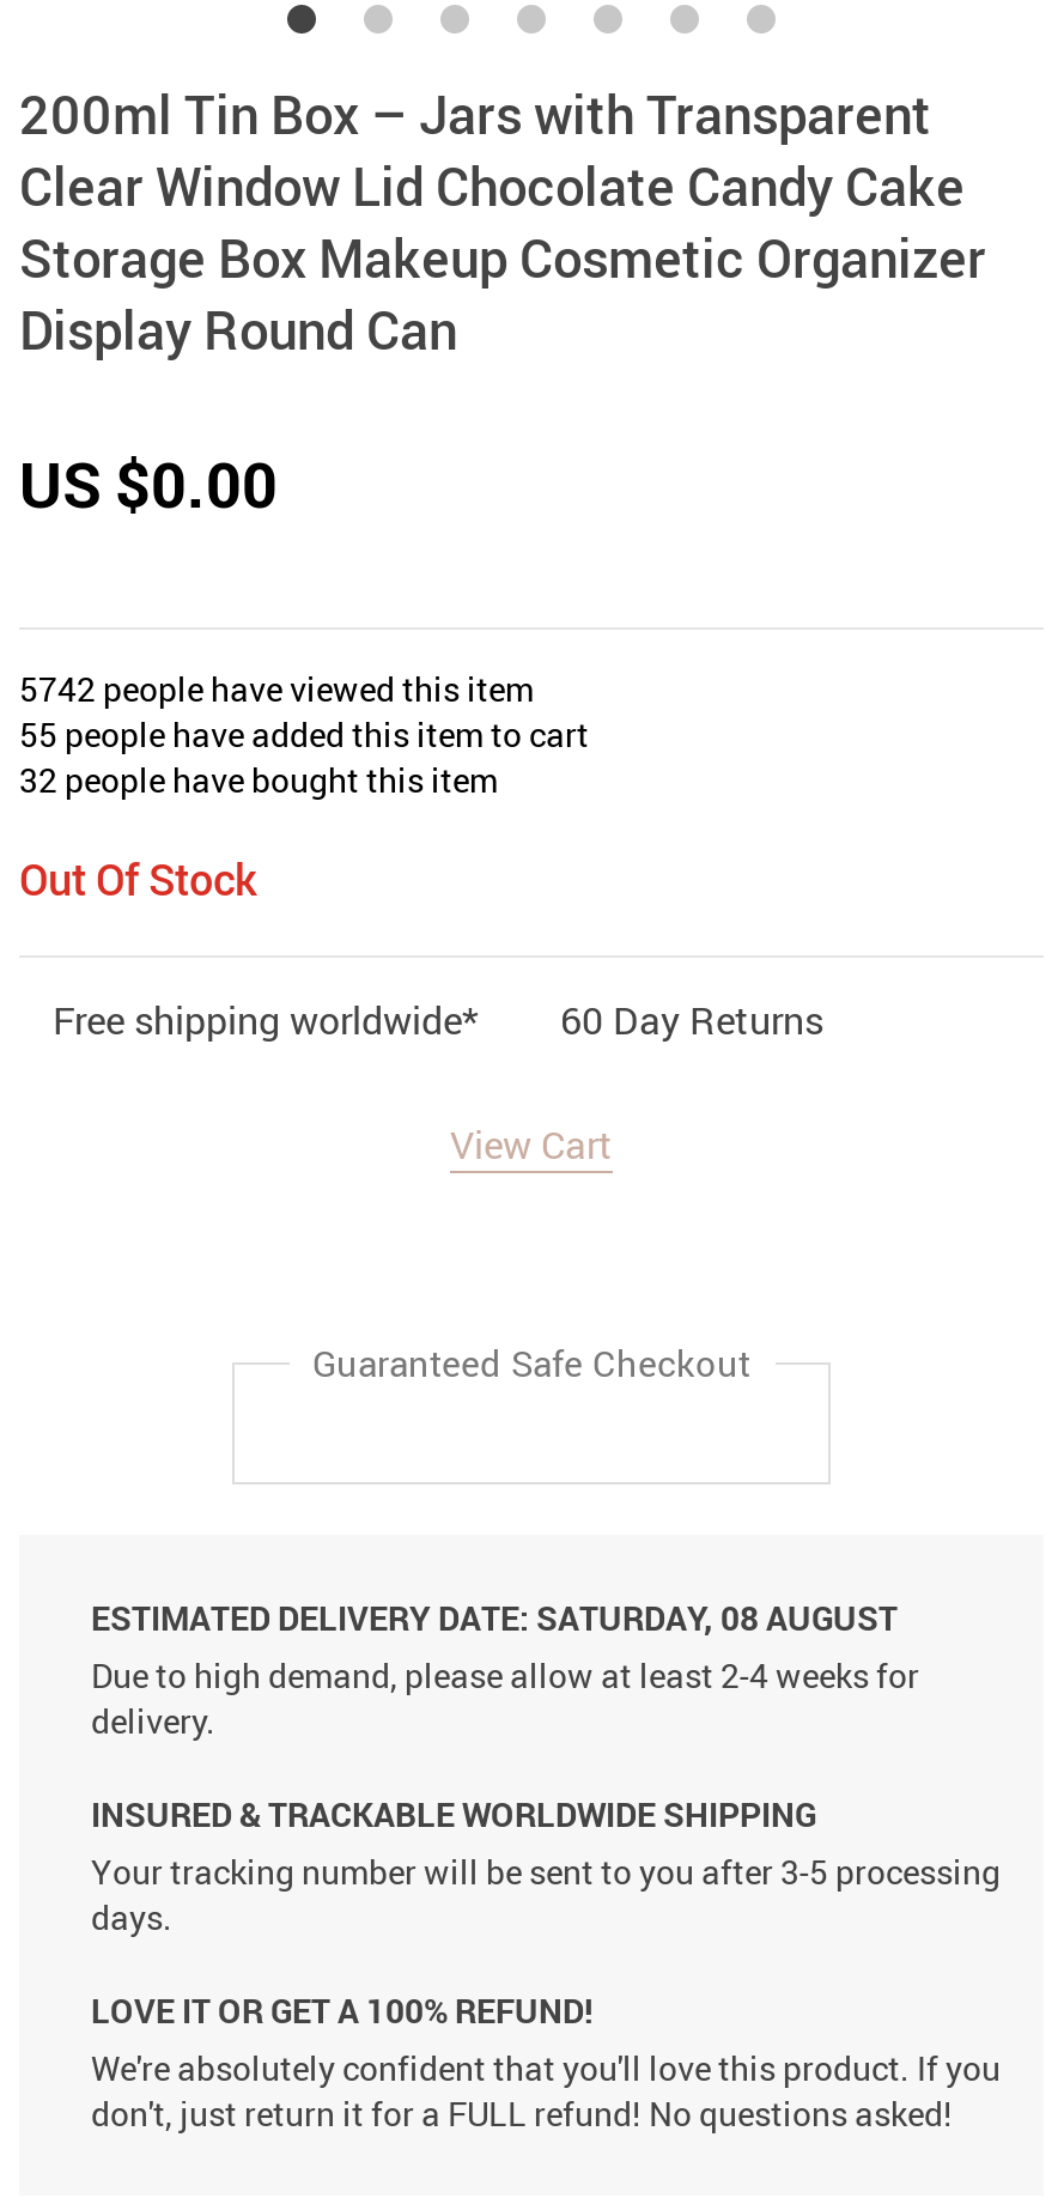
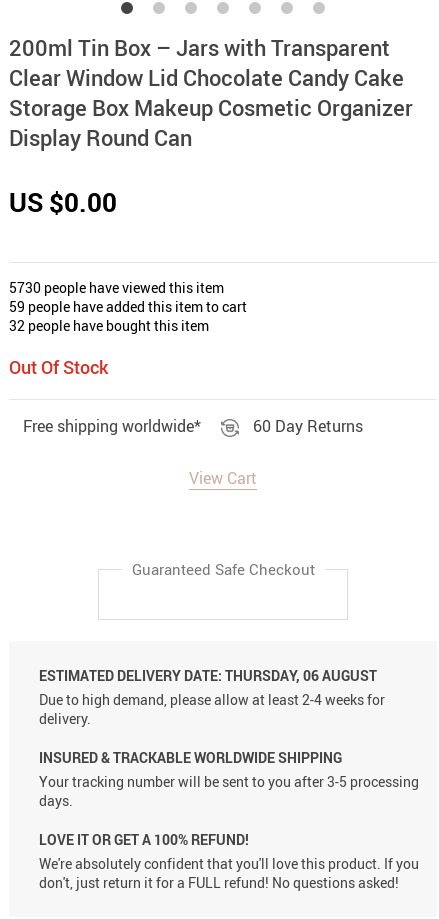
[19,666,534,711] 5742 people have viewed this item -> [9,278,224,297] 5730 people have viewed this item
[19,711,589,757] 55 people have added this item to cart -> [9,297,247,316] 59 people have added this item to cart
[91,1595,898,1640] ESTIMATED DELIVERY DATE: SATURDAY, 08 AUGUST -> [39,666,377,685] ESTIMATED DELIVERY DATE: THURSDAY, 06 AUGUST

